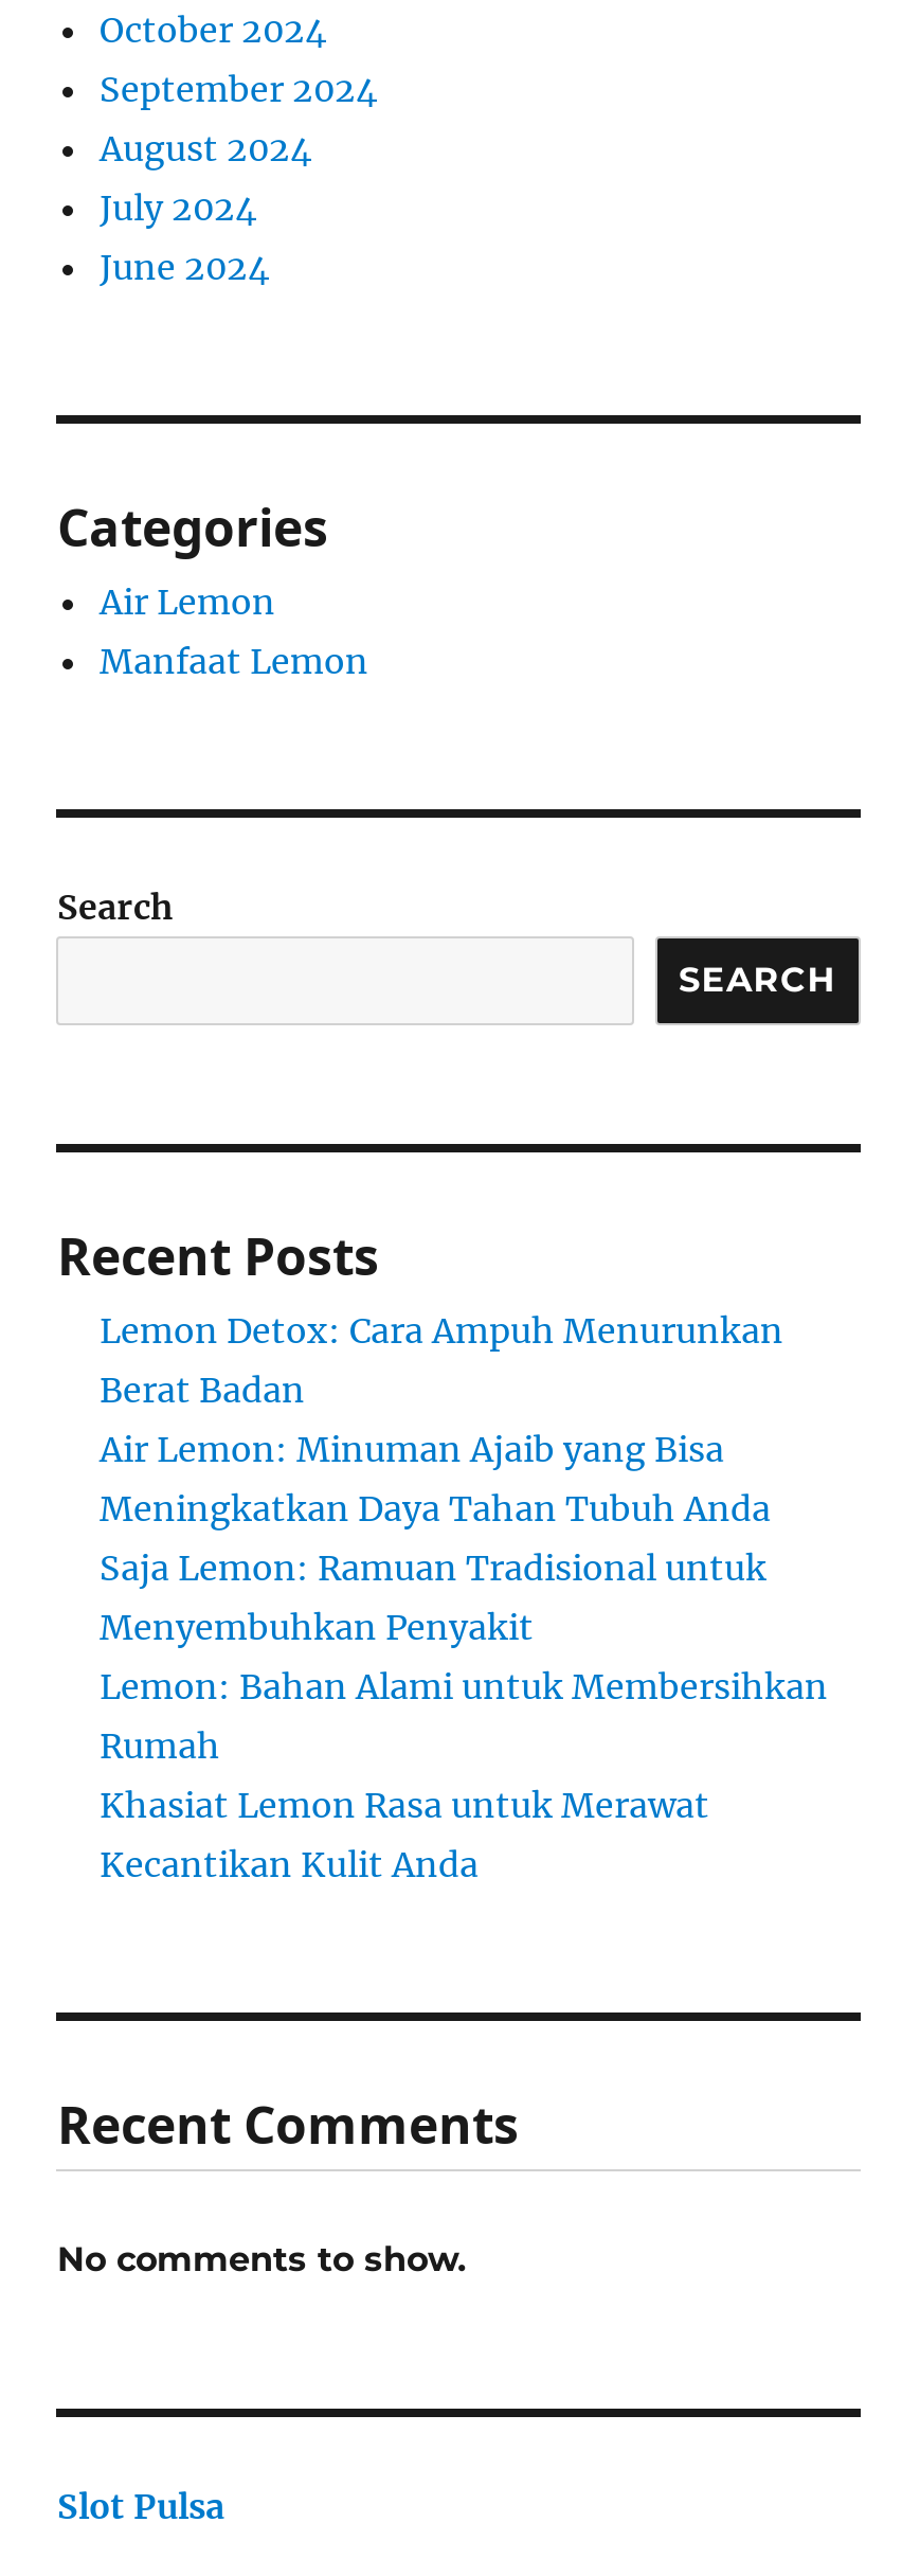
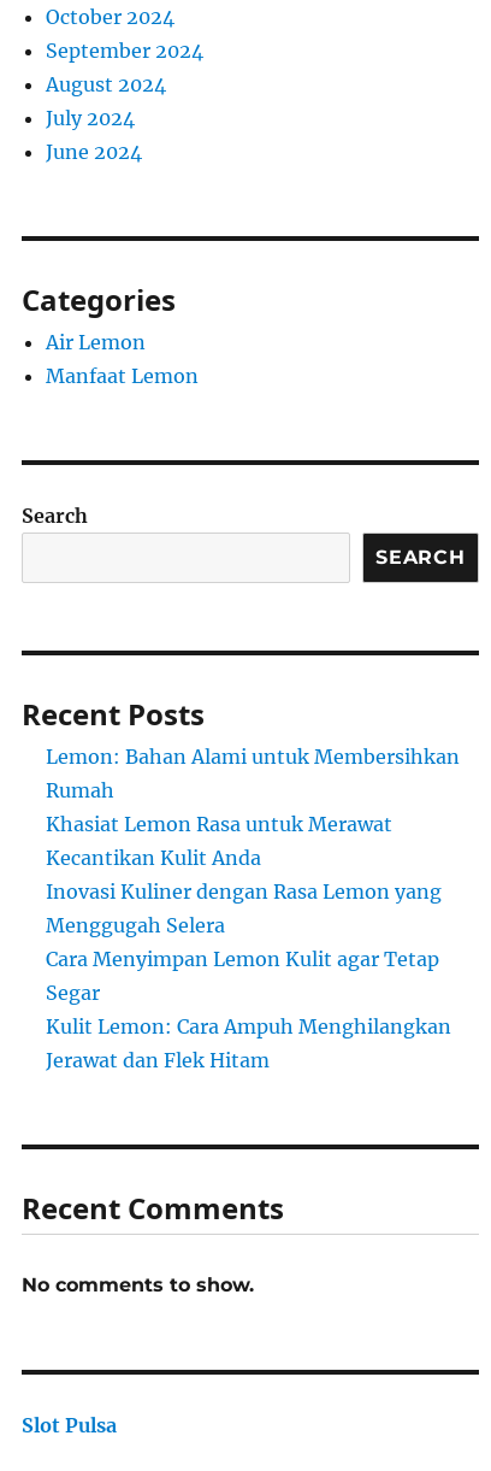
[100,1309,783,1648] Lemon Detox: Cara Ampuh Menurunkan | Berat Badan | Air Lemon: Minuman Ajaib yang Bisa | Meningkatkan Daya Tahan Tubuh Anda | Saja Lemon: Ramuan Tradisional untuk | Menyembuhkan Penyakit -> none
moved [100,1665,828,1886] -> [46,745,460,870]: Lemon: Bahan Alami untuk Membersihkan | Rumah | Khasiat Lemon Rasa untuk Merawat | Kecantikan Kulit Anda
none -> [46,880,452,1072] Inovasi Kuliner dengan Rasa Lemon yang | Menggugah Selera | Cara Menyimpan Lemon Kulit agar Tetap | Segar | Kulit Lemon: Cara Ampuh Menghilangkan | Jerawat dan Flek Hitam

